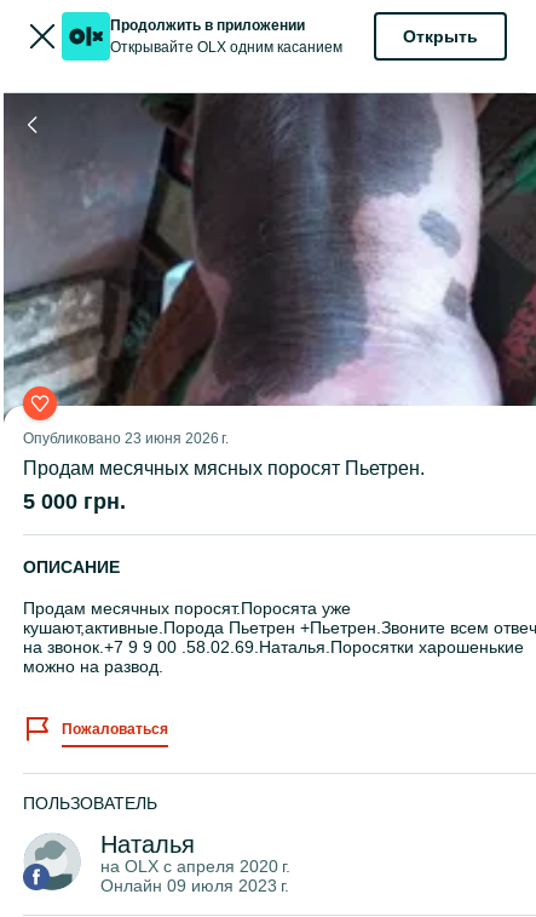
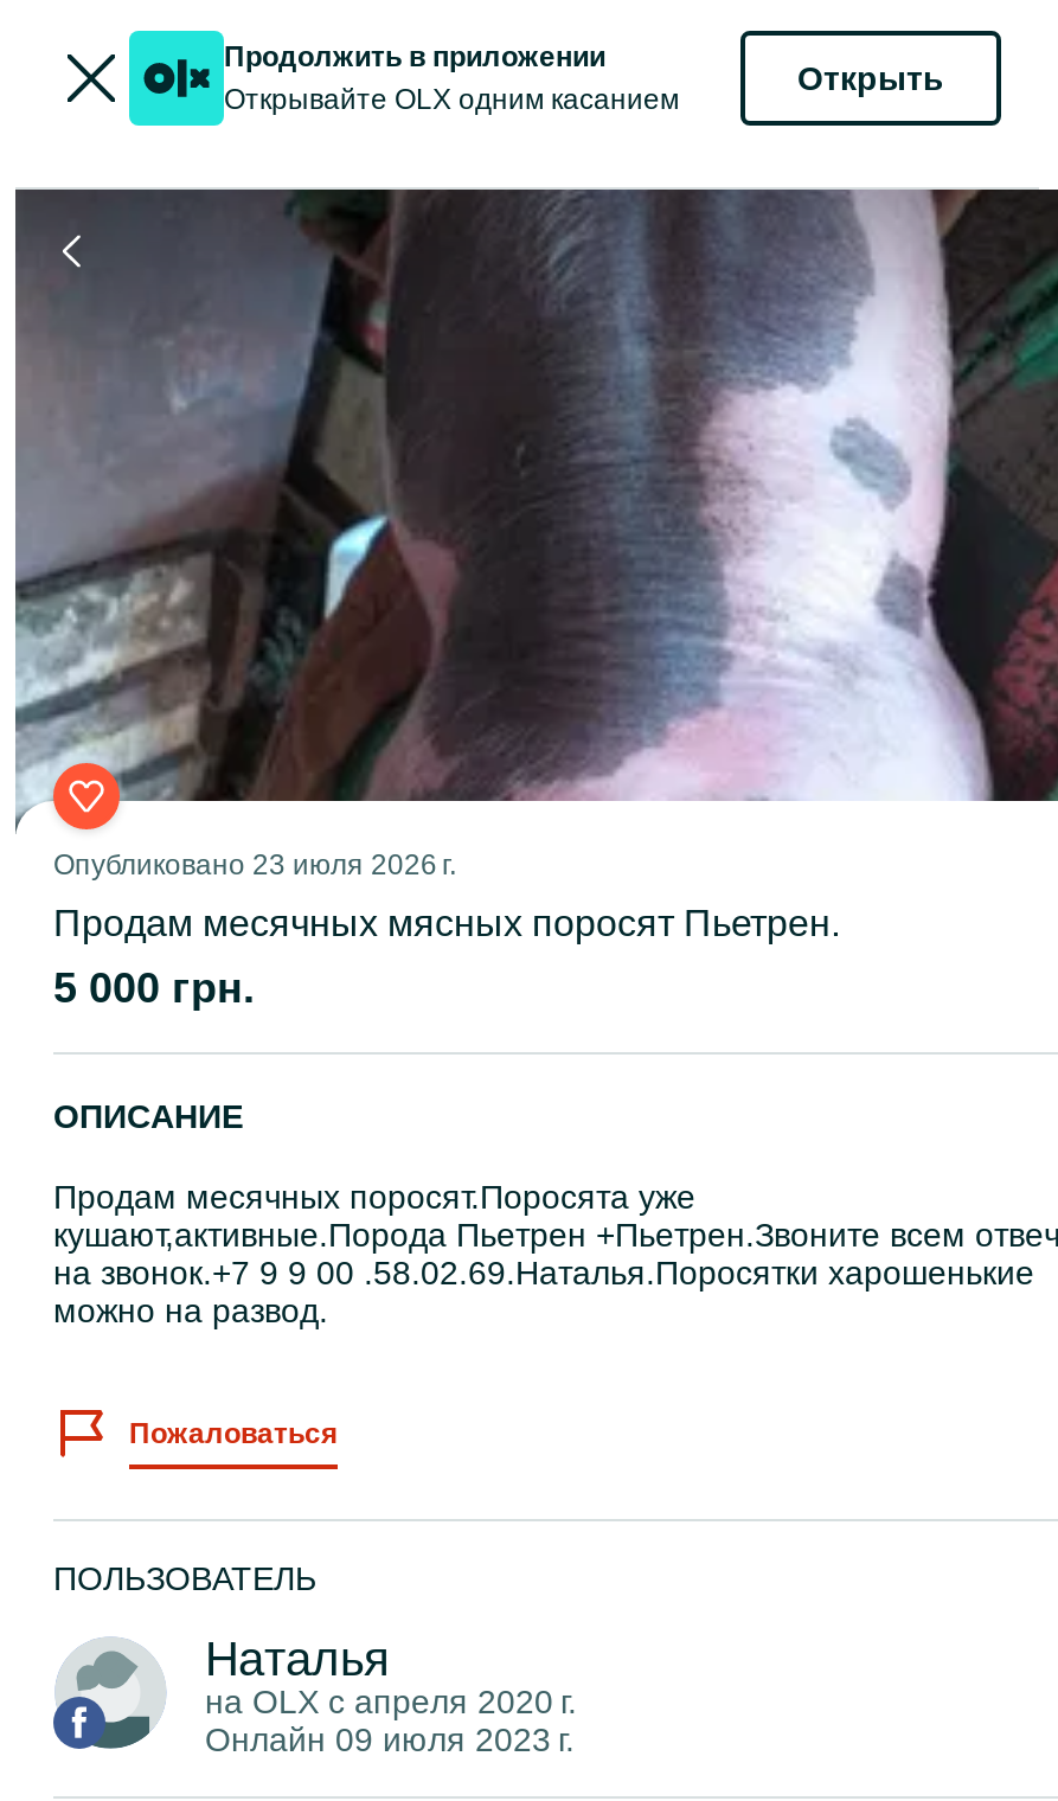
[23,430,229,447] Опубликовано 23 июня 2026 г. -> [53,848,456,882] Опубликовано 23 июля 2026 г.

